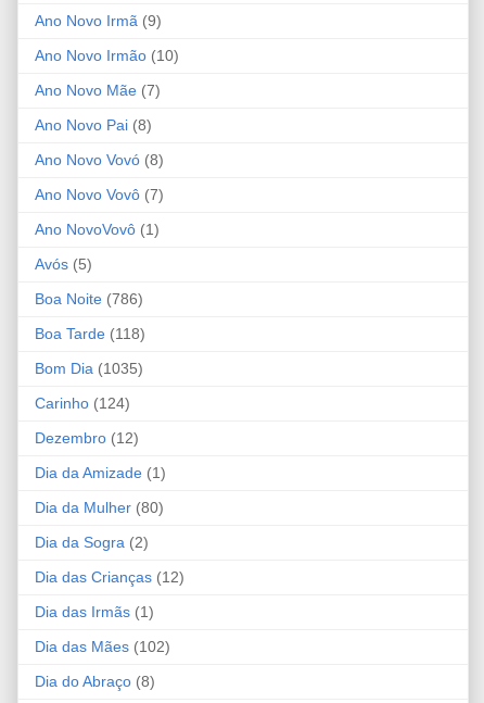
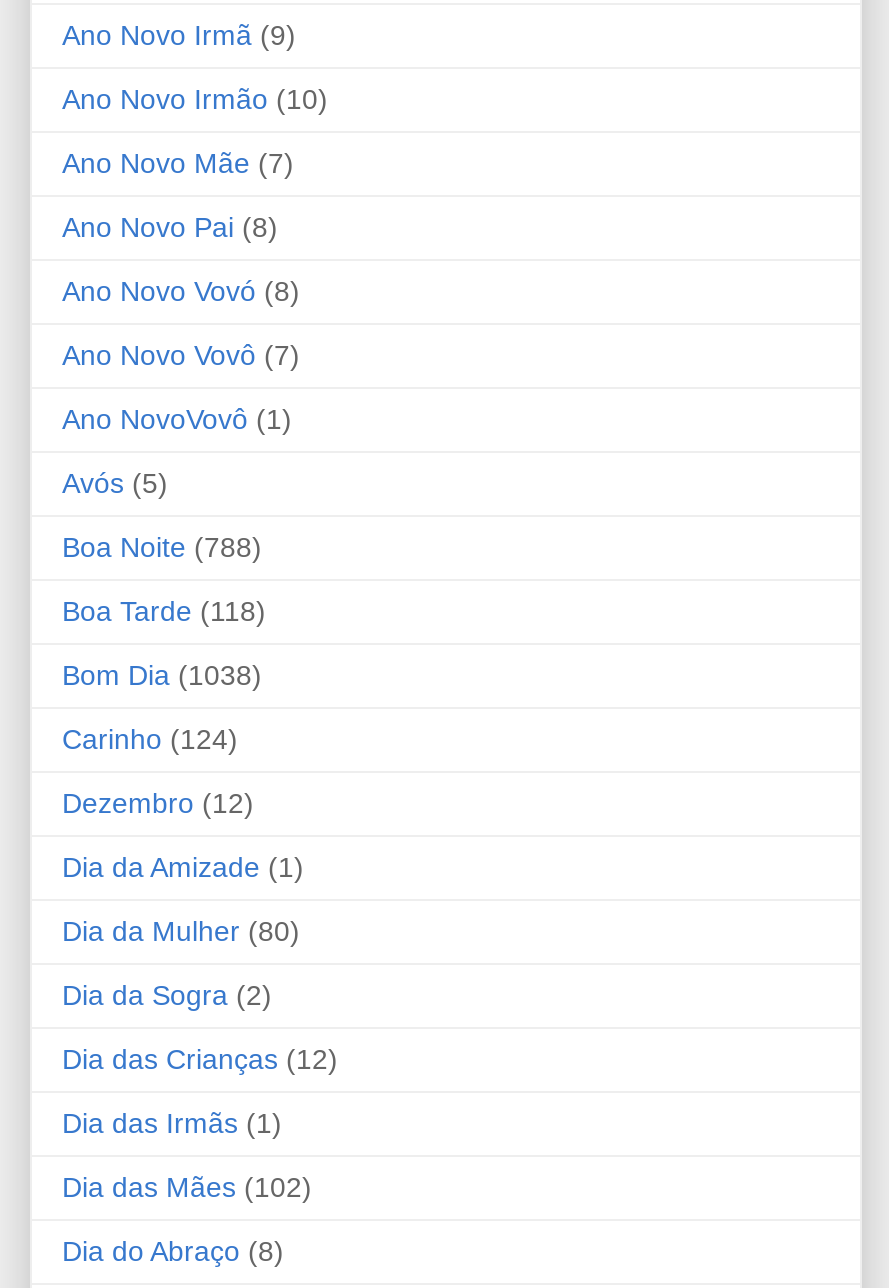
[35,290,143,307] Boa Noite (786) -> [62,531,262,563] Boa Noite (788)
[35,360,143,377] Bom Dia (1035) -> [62,659,262,691] Bom Dia (1038)

